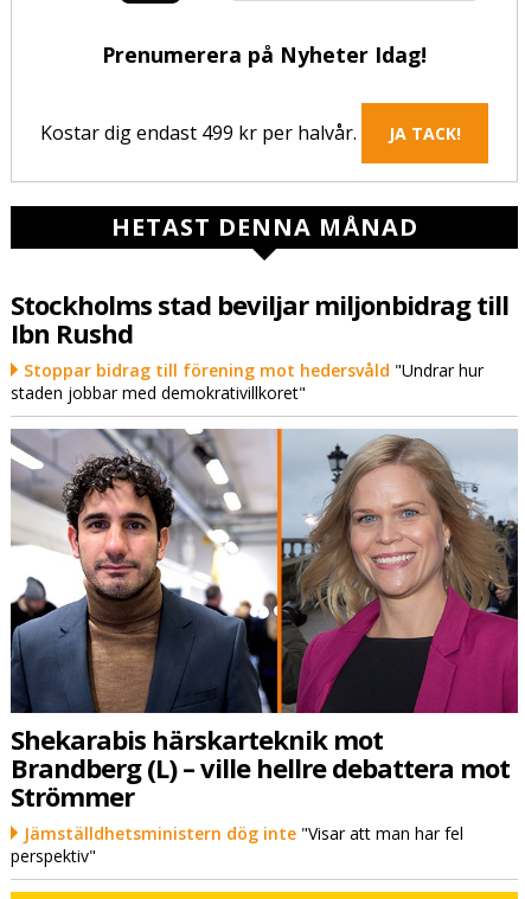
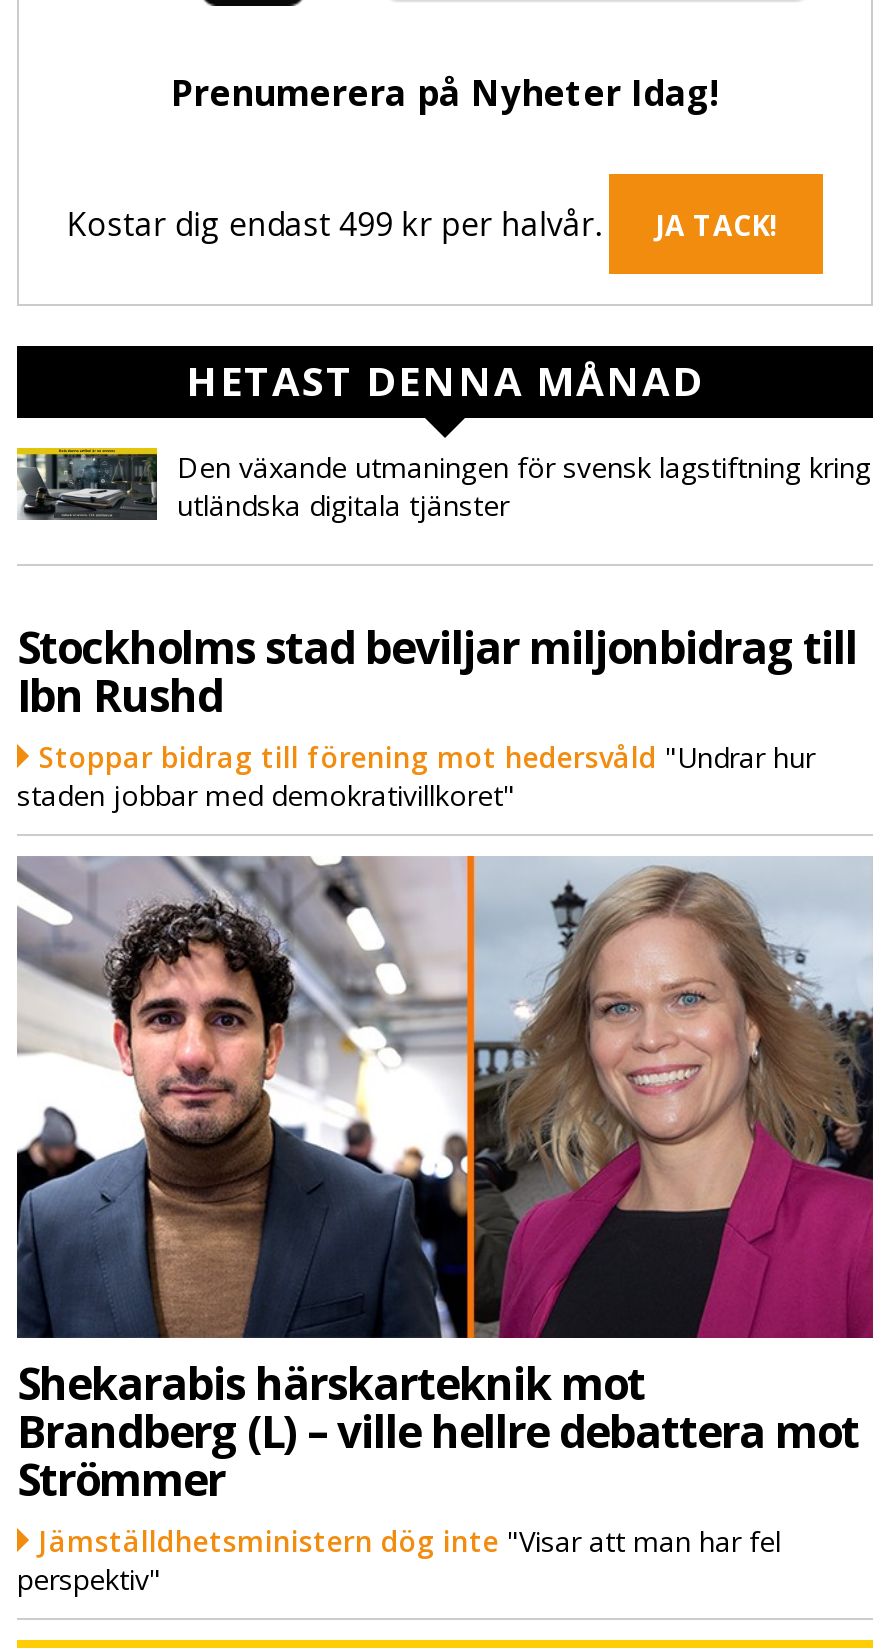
none -> [15,446,871,525] [image] | Den växande utmaningen för svensk lagstiftning kring | utländska digitala tjänster

